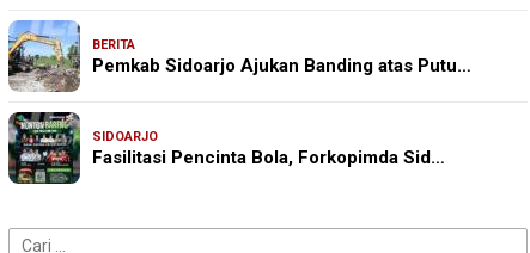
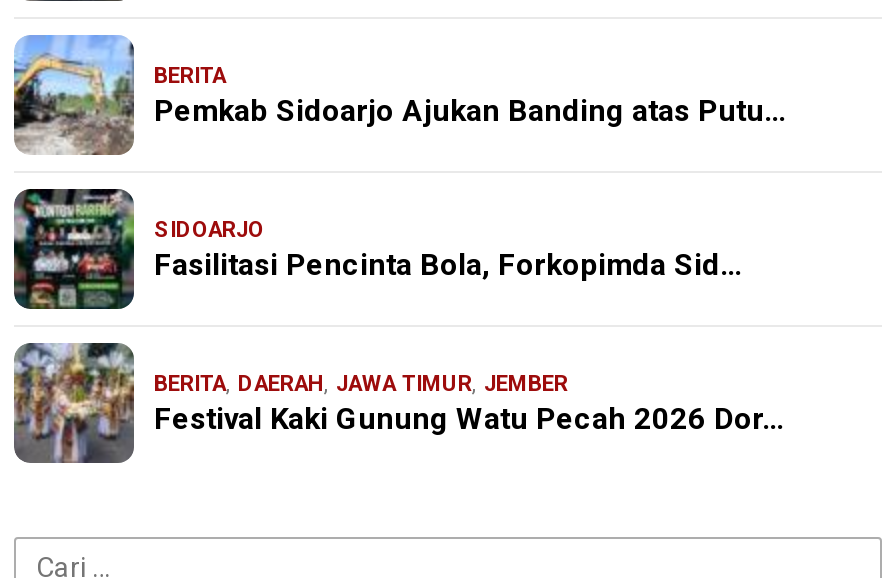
none -> [12,340,786,464] [image] | BERITA, DAERAH, JAWA TIMUR, JEMBER | Festival Kaki Gunung Watu Pecah 2026 Dor…

